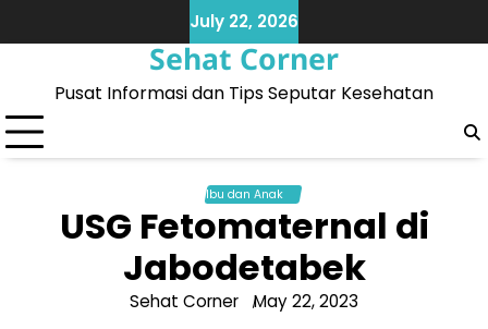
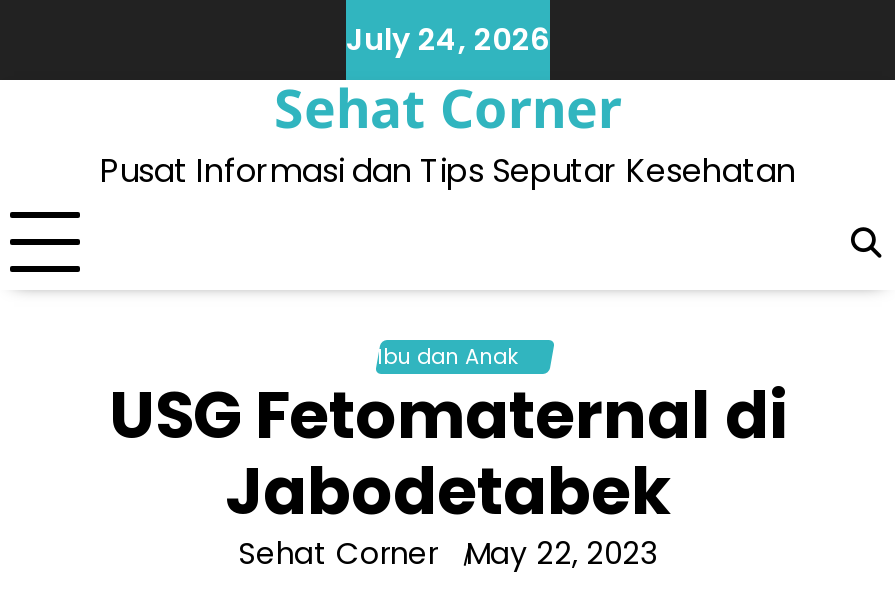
[190,10,298,33] July 22, 2026 -> [346,18,550,60] July 24, 2026

